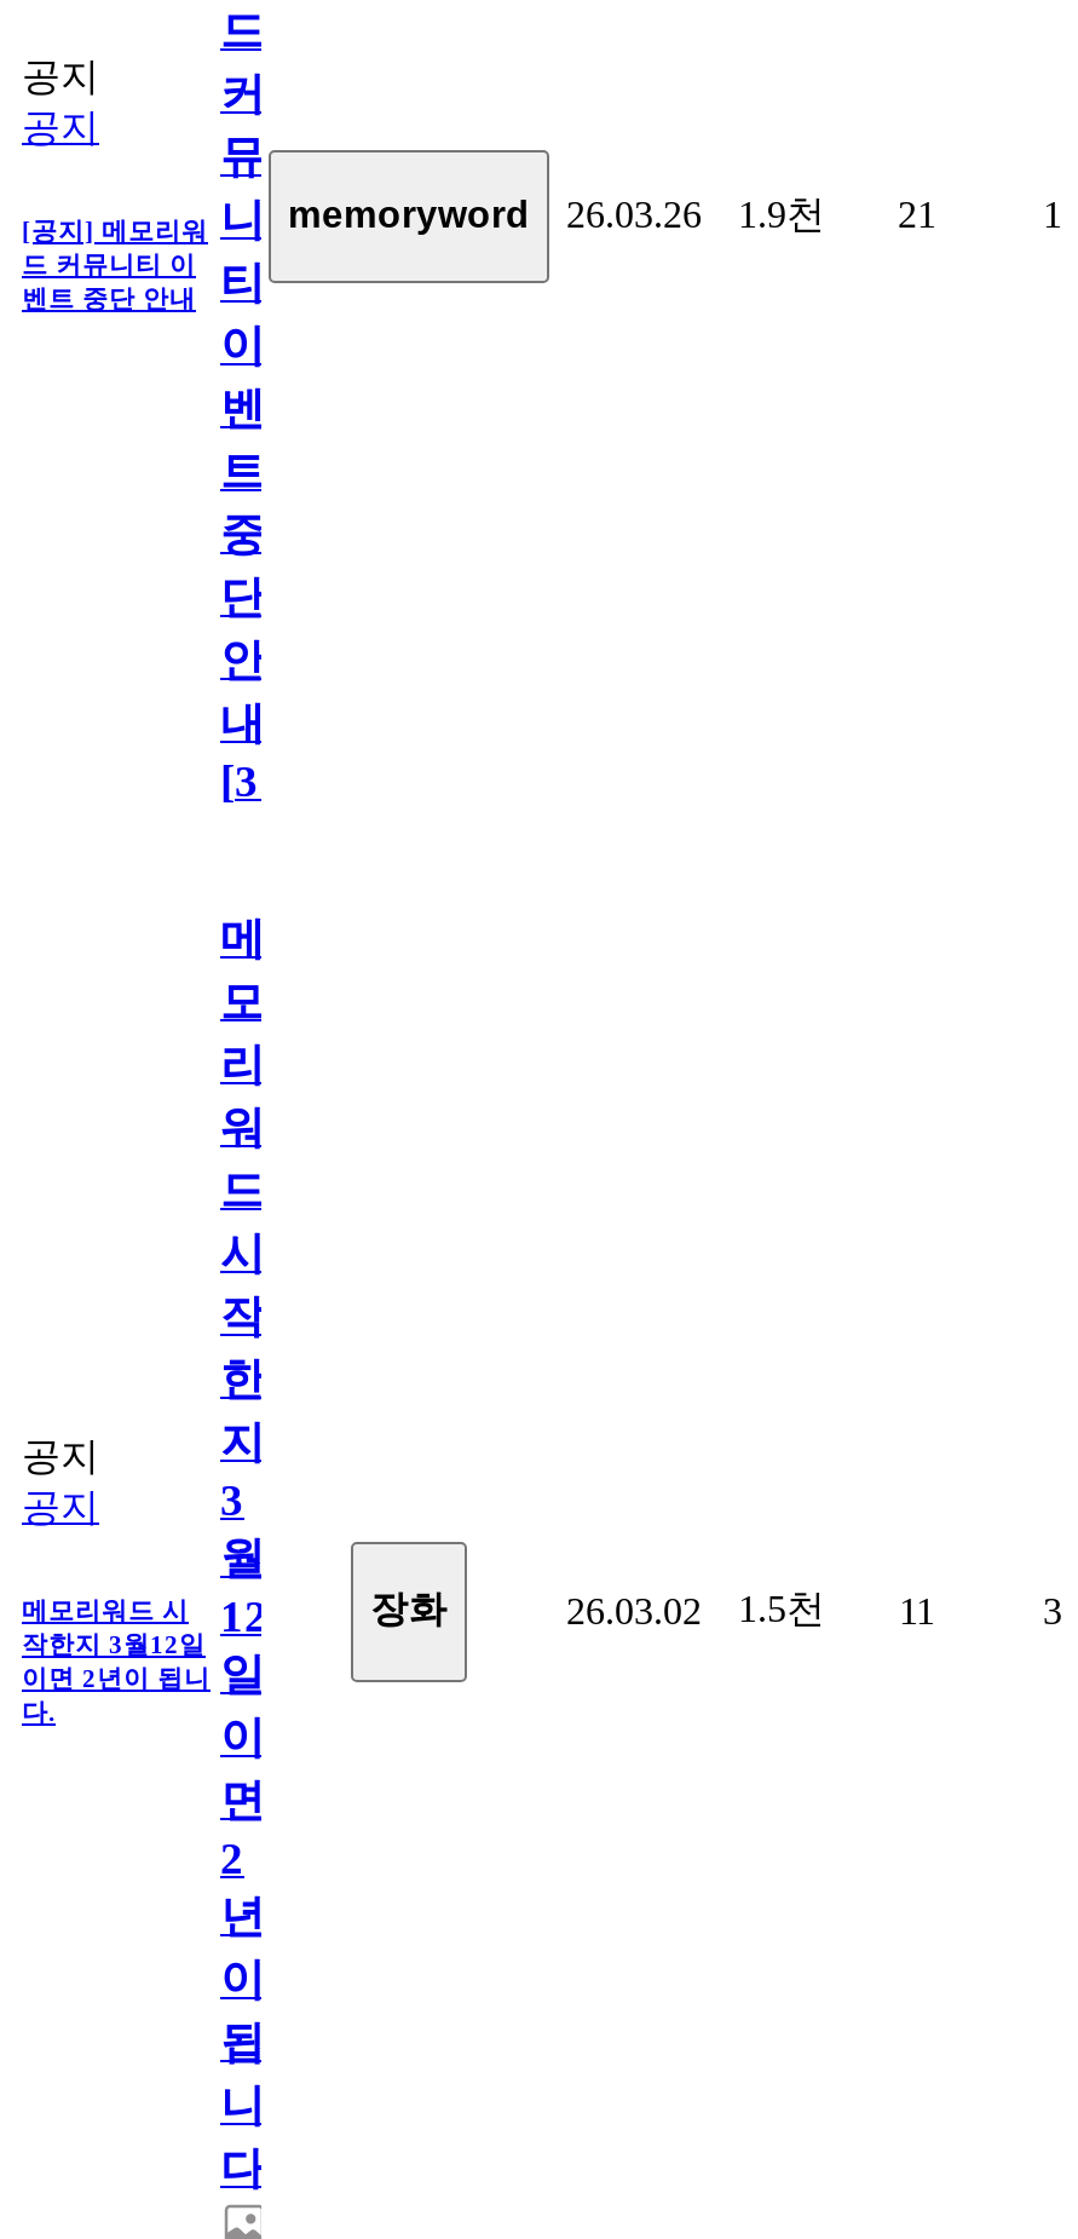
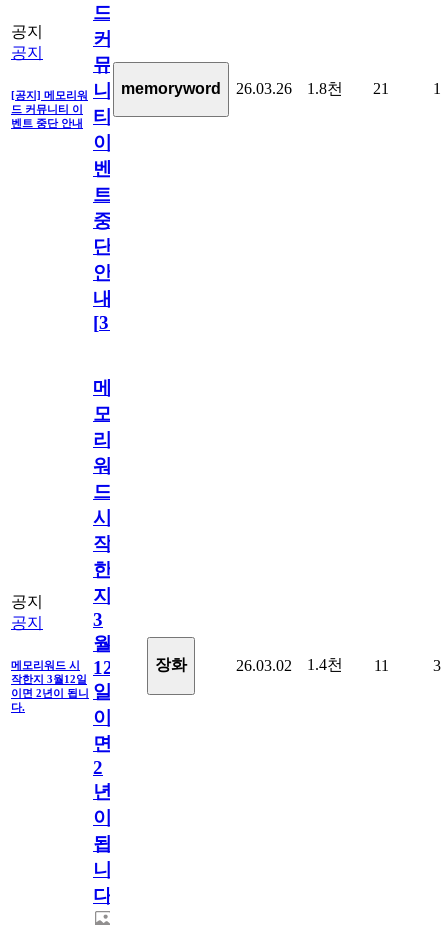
[738,193,825,234] 1.9천 -> [307,80,343,97] 1.8천
[566,1587,935,1630] 26.03.02 1.5천 11 -> [236,656,388,674] 26.03.02 1.4천 11

